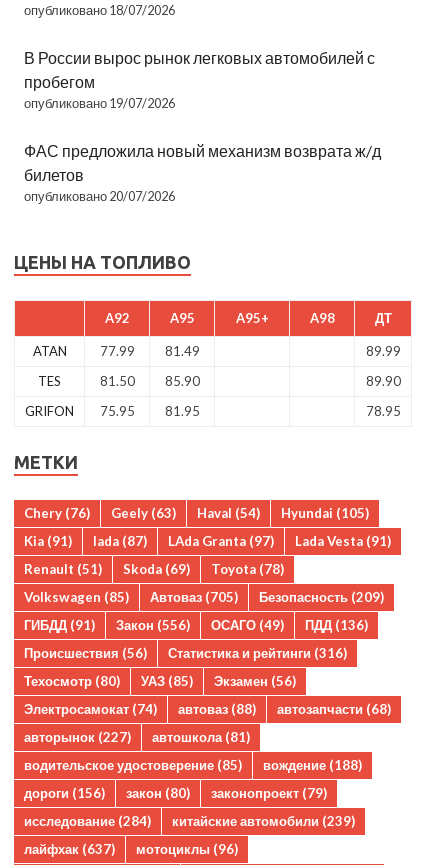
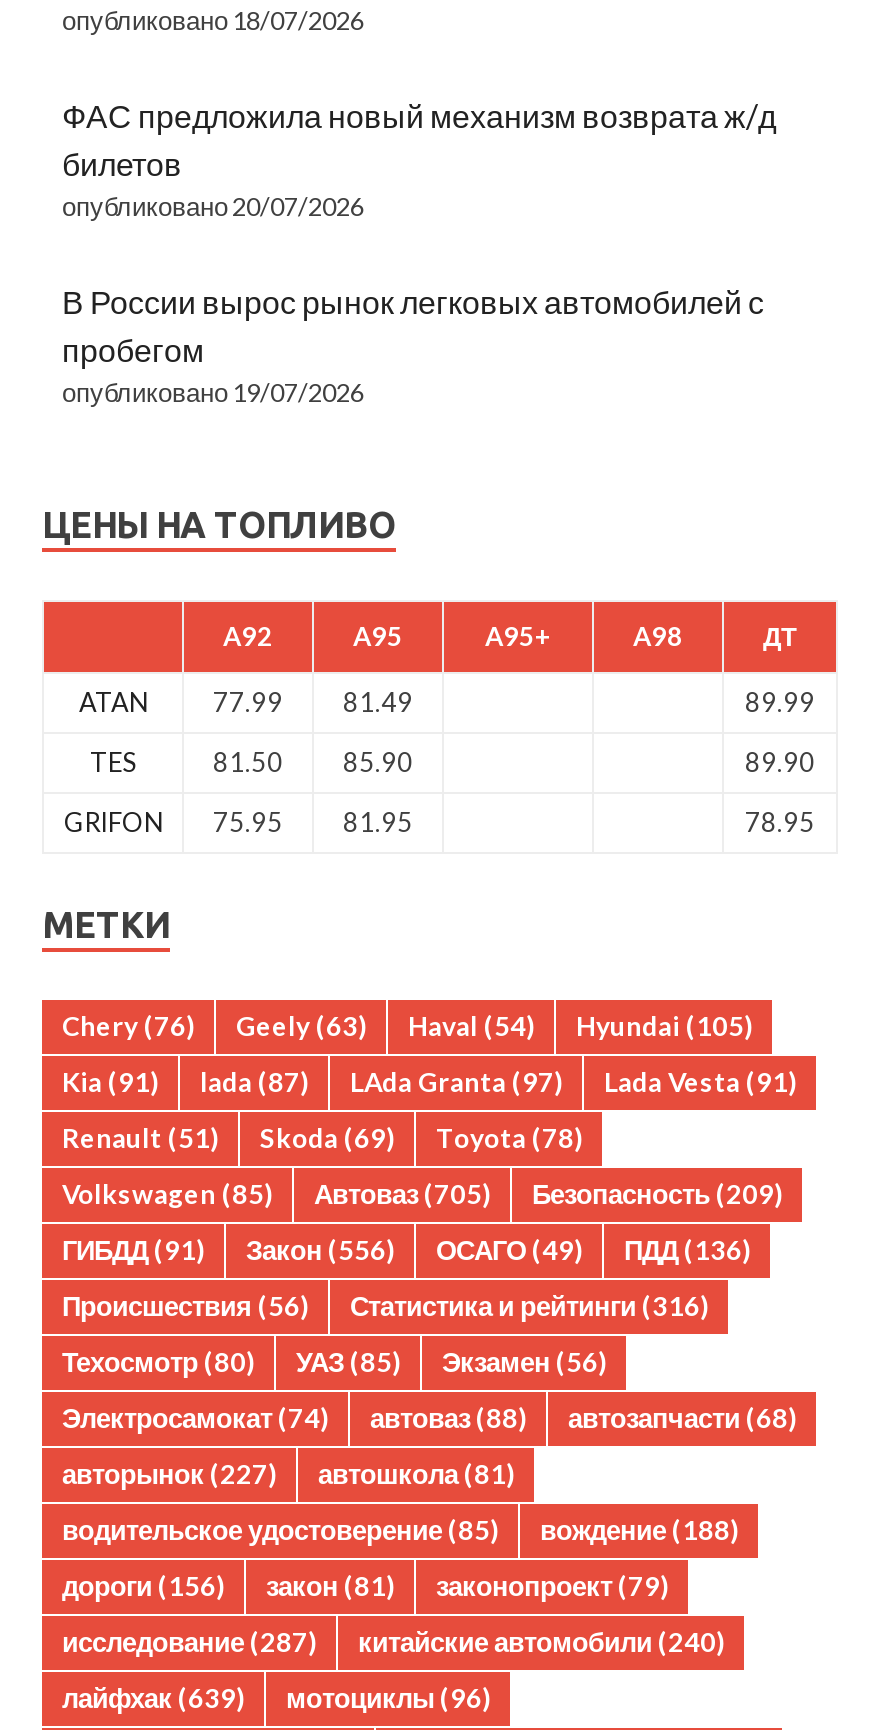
moved [24,48,375,111] -> [62,283,764,409]: В России вырос рынок легковых автомобилей с | пробегом | опубликовано 19/07/2026
moved [24,141,381,204] -> [62,97,776,223]: ФАС предложила новый механизм возврата ж/д | билетов | опубликовано 20/07/2026
[24,785,327,801] дороги (156) закон (80) законопроект (79) -> [62,1571,668,1603] дороги (156) закон (81) законопроект (79)
[24,813,151,829] исследование (284) -> [62,1627,316,1659] исследование (287)
[172,813,355,829] китайские автомобили (239) -> [358,1627,724,1659] китайские автомобили (240)
[24,841,238,857] лайфхак (637) мотоциклы (96) -> [62,1683,490,1715] лайфхак (639) мотоциклы (96)

